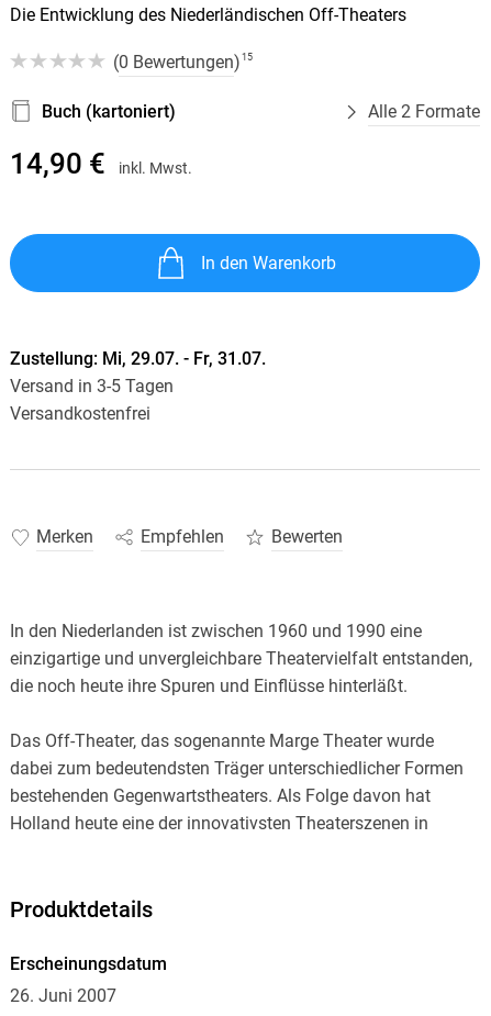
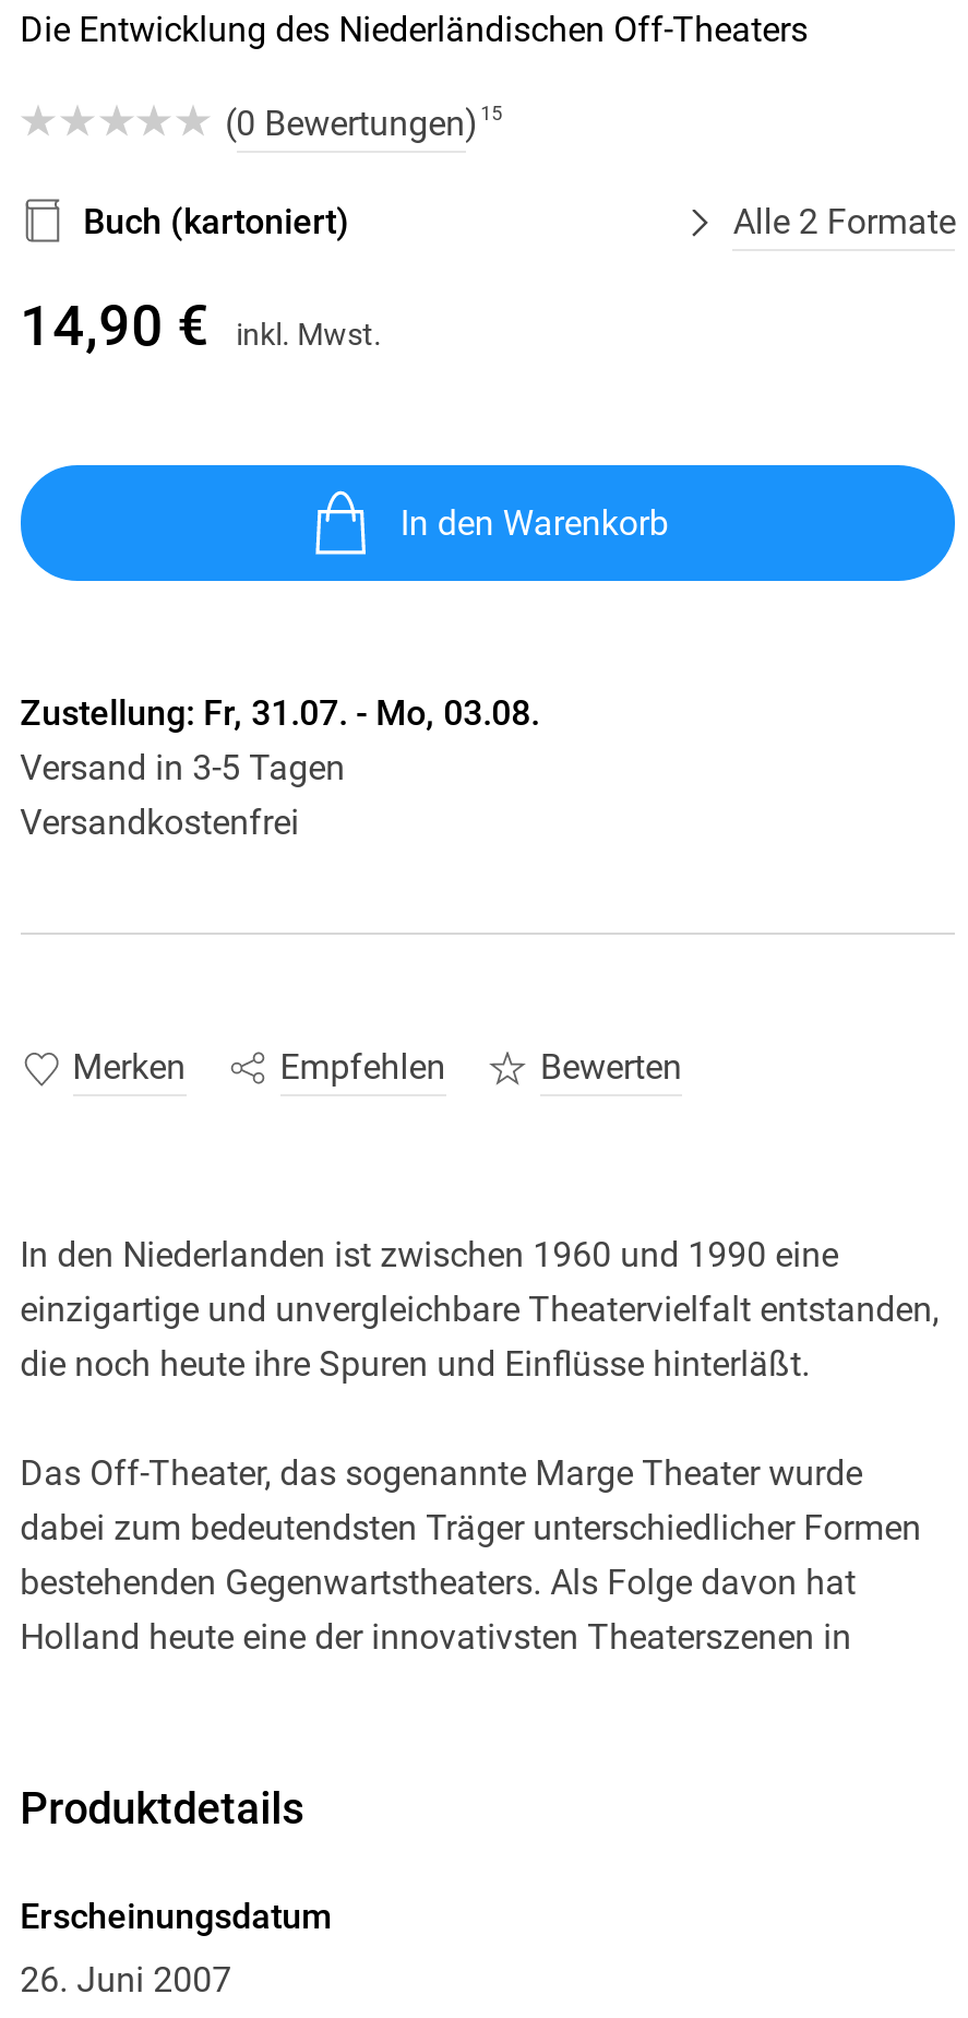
[9,348,265,369] Zustellung: Mi, 29.07. - Fr, 31.07. -> [20,692,539,733] Zustellung: Fr, 31.07. - Mo, 03.08.

